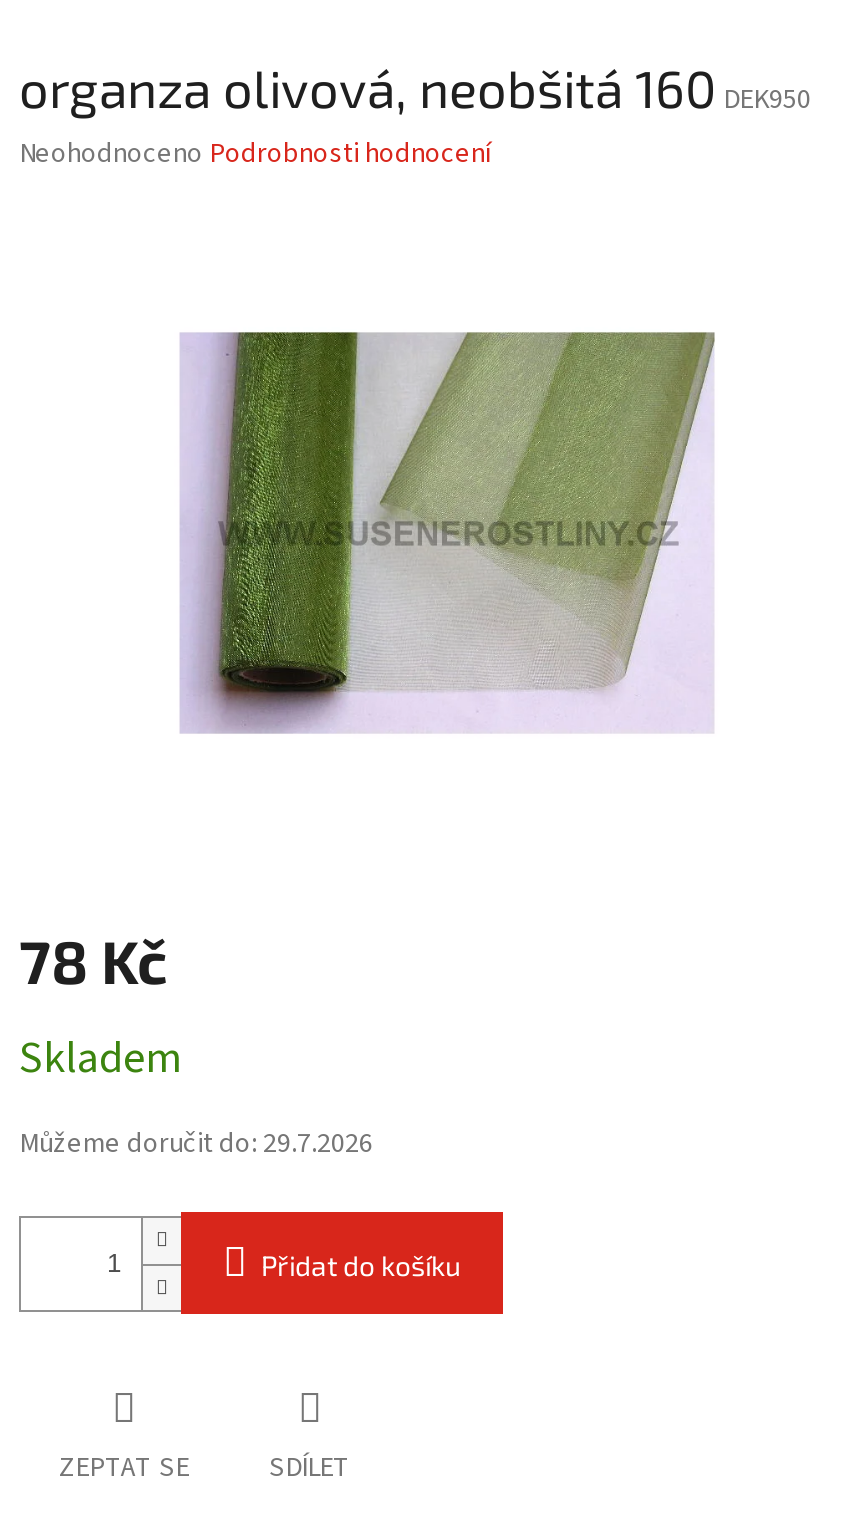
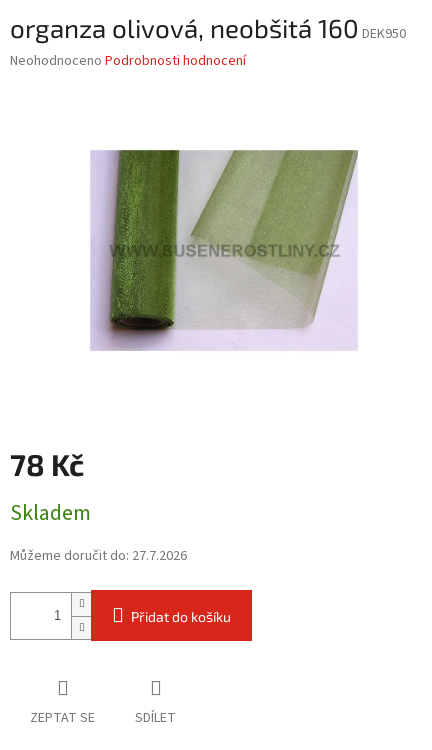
[19,1125,373,1165] Můžeme doručit do: 29.7.2026 -> [10,546,187,566] Můžeme doručit do: 27.7.2026

